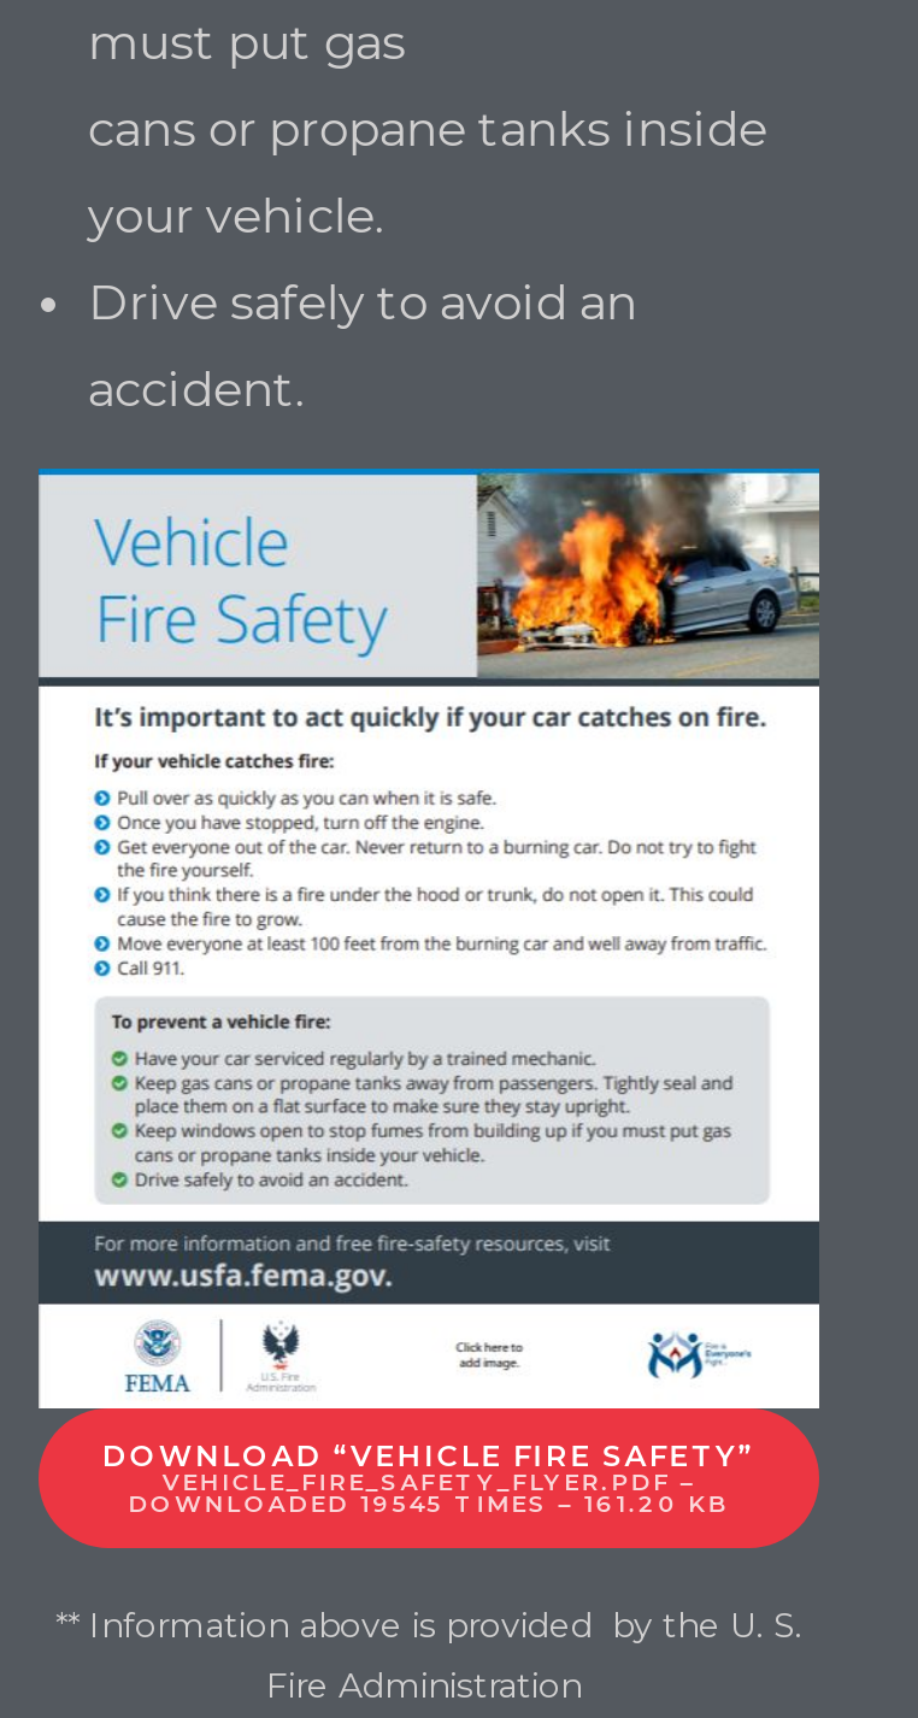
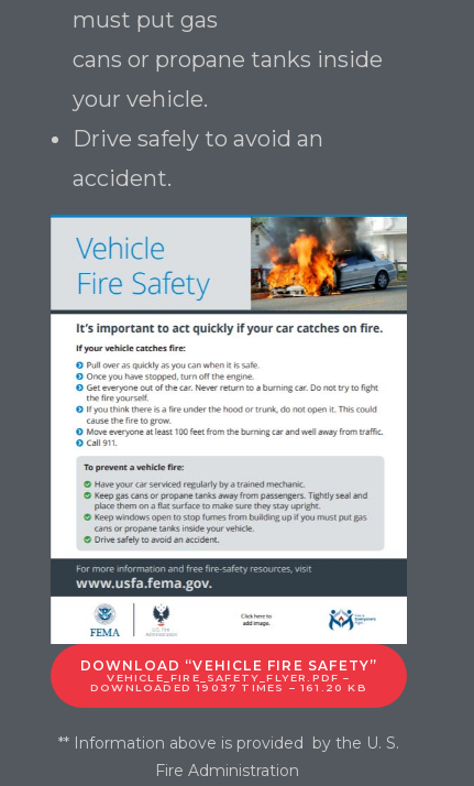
[128,1491,730,1517] DOWNLOADED 19545 TIMES – 161.20 KB -> [90,682,367,694] DOWNLOADED 19037 TIMES – 161.20 KB

